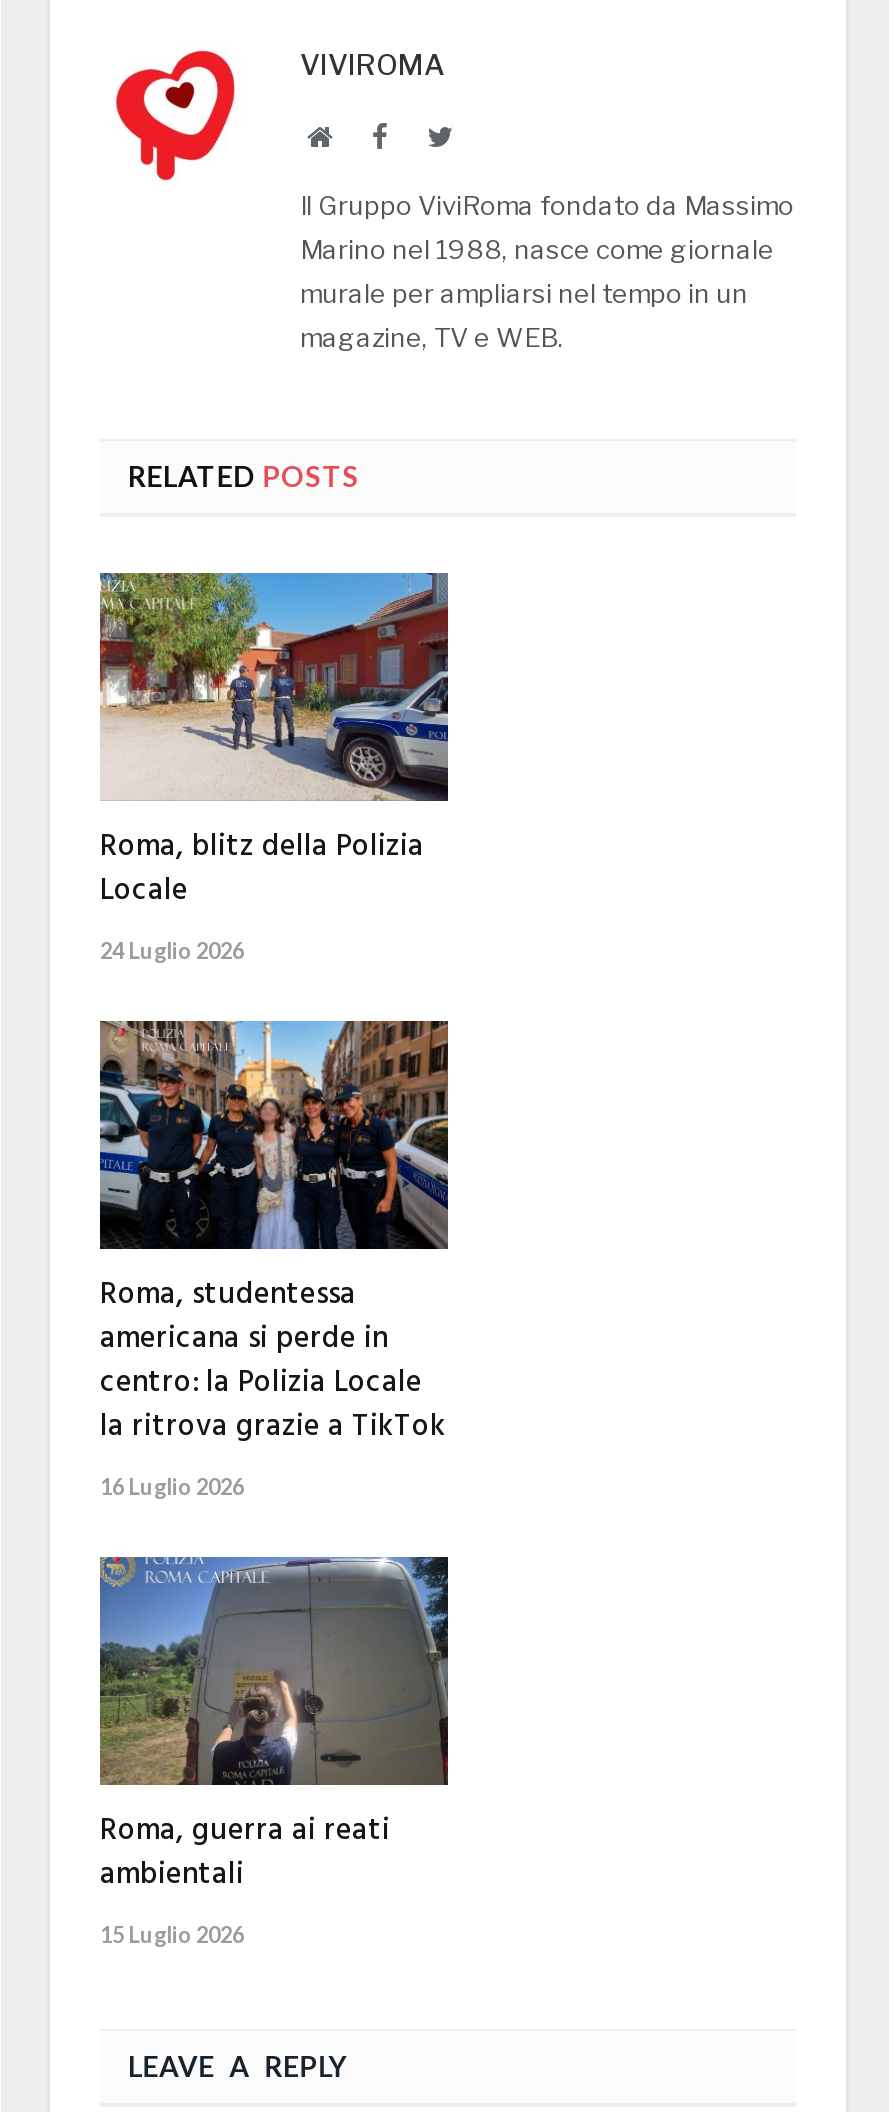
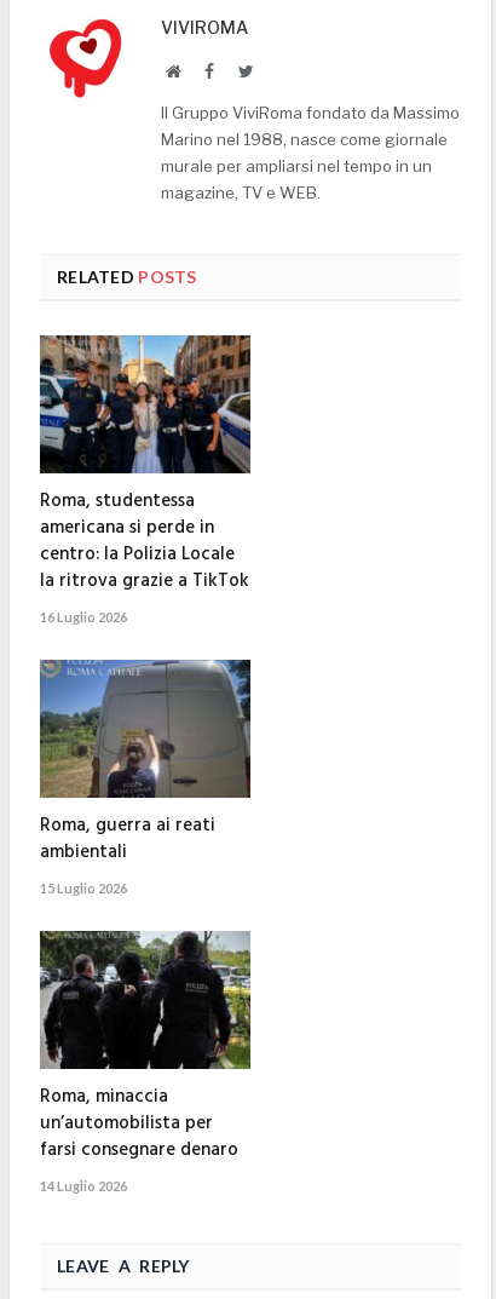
[98,571,450,963] [image] | Roma, blitz della Polizia | Locale | 24 Luglio 2026 -> none
moved [96,1017,452,1946] -> [38,333,253,896]: [image] | Roma, studentessa | americana si perde in | ... | ambientali | 15 Luglio 2026
none -> [39,930,252,1194] [image] | Roma, minaccia | un’automobilista per | farsi consegnare denaro | 14 Luglio 2026

